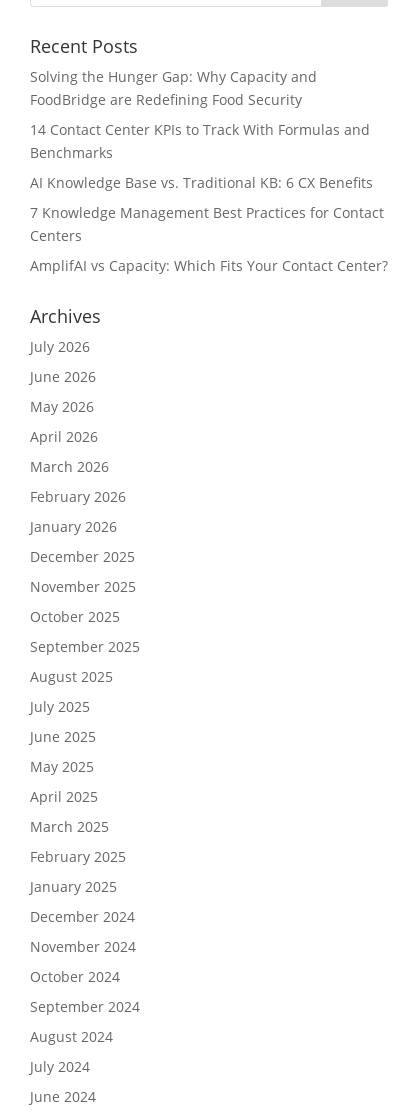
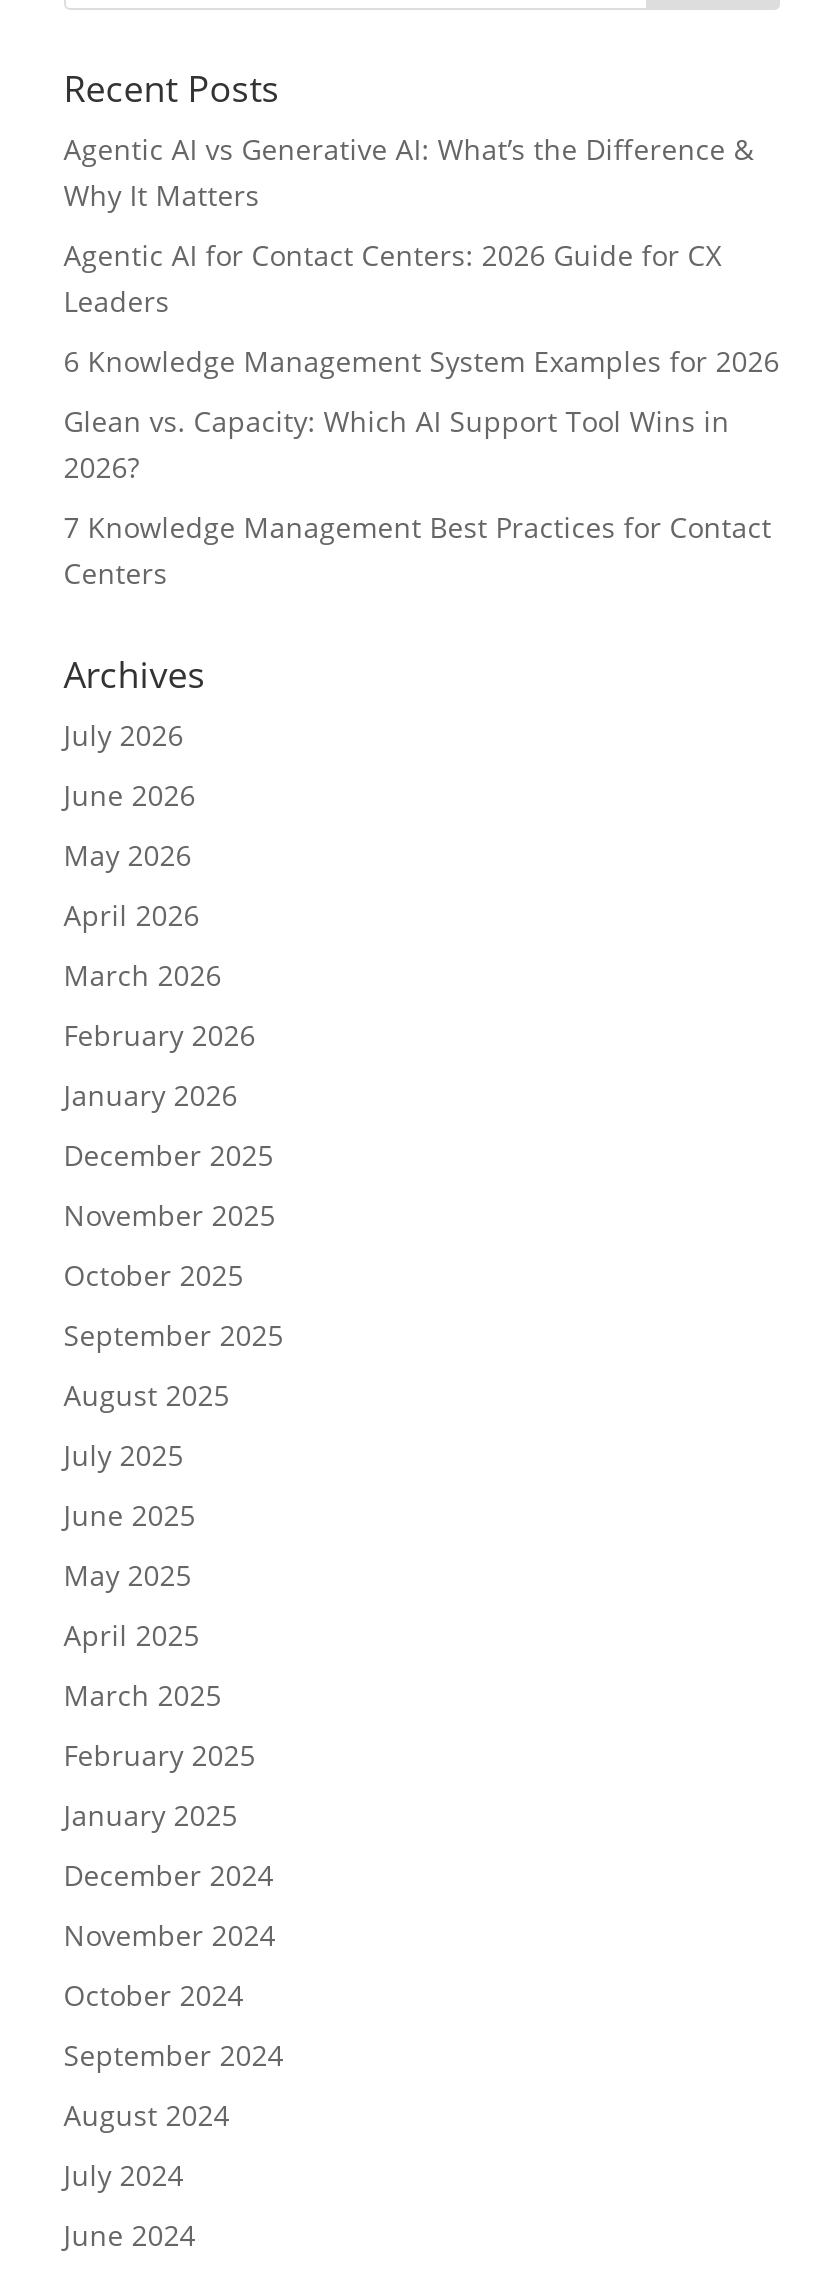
[30,67,373,192] Solving the Hunger Gap: Why Capacity and | FoodBridge are Redefining Food Security | 14 Contact Center KPIs to Track With Formulas and | Benchmarks | AI Knowledge Base vs. Traditional KB: 6 CX Benefits -> [64,130,780,486] Agentic AI vs Generative AI: What’s the Difference & | Why It Matters | Agentic AI for Contact Centers: 2026 Guide for CX | Leaders | 6 Knowledge Management System Examples for 2026 | Glean vs. Capacity: Which AI Support Tool Wins in | 2026?
moved [30,203,384,245] -> [64,508,772,592]: 7 Knowledge Management Best Practices for Contact | Centers
[30,256,388,275] AmplifAI vs Capacity: Which Fits Your Contact Center? -> none

